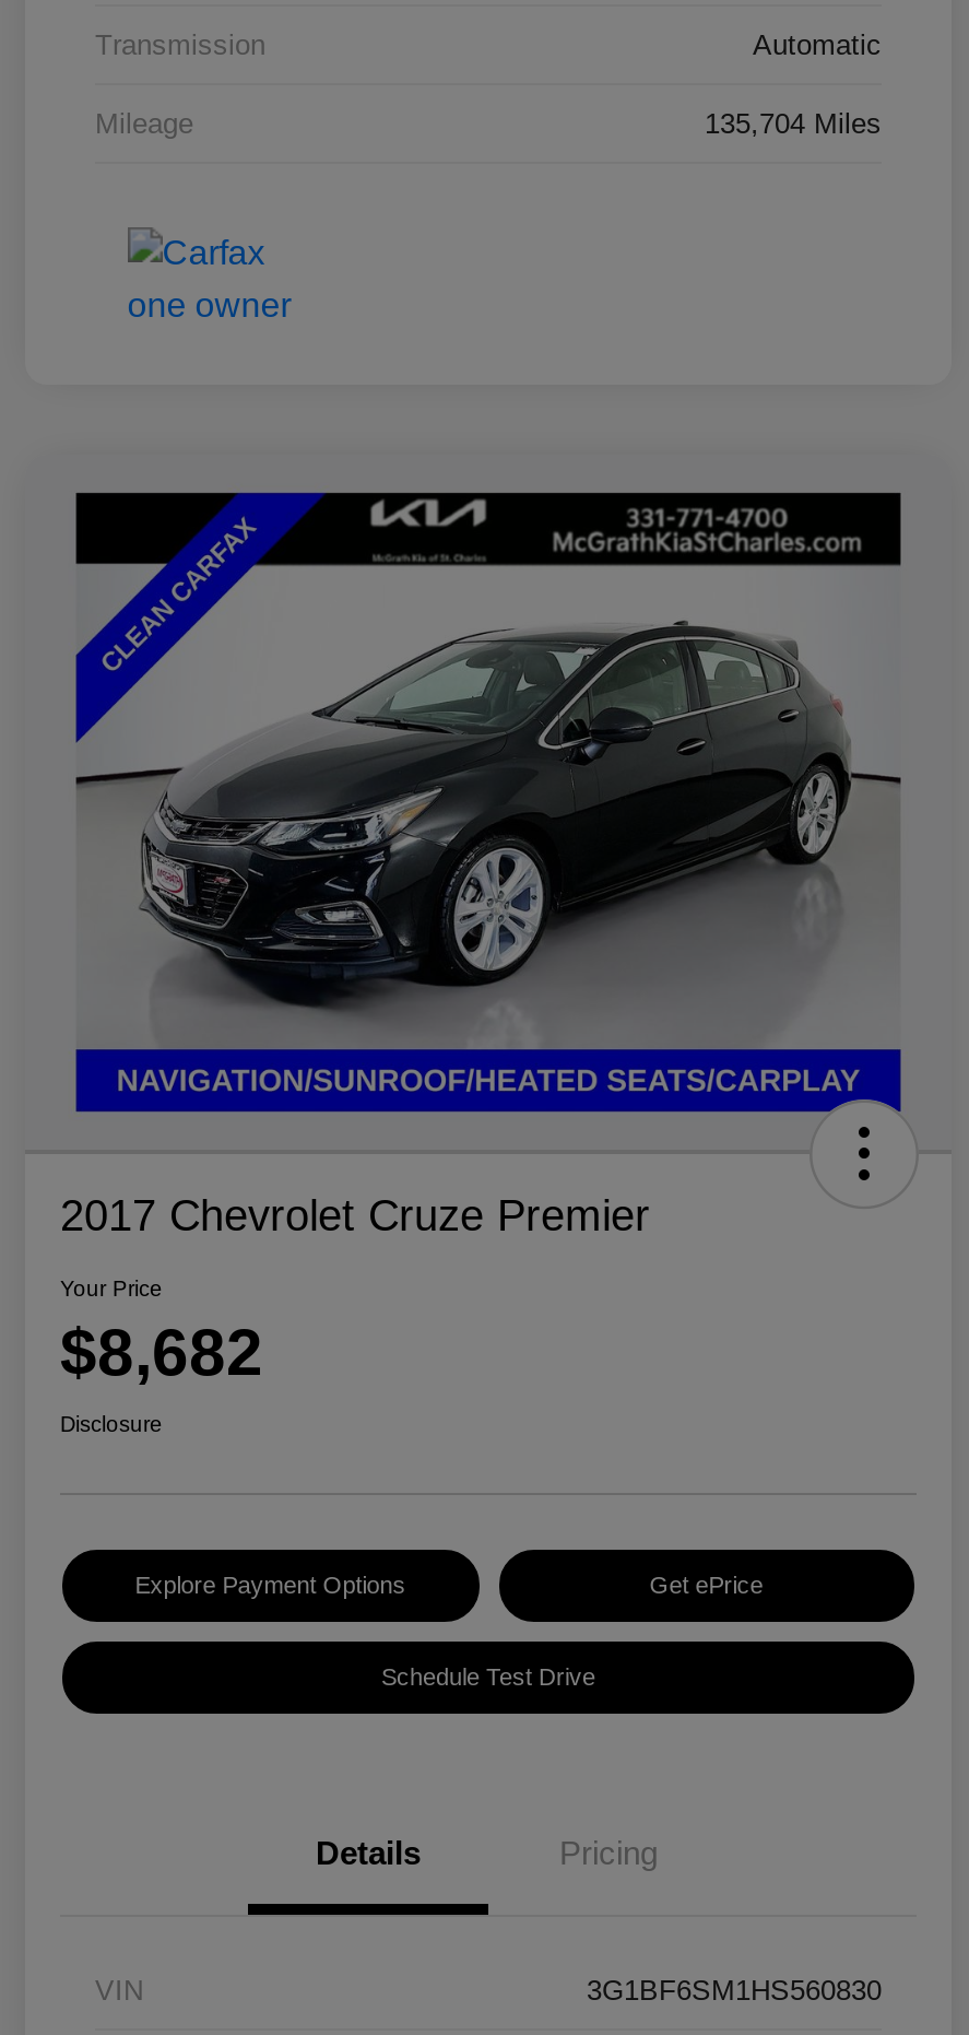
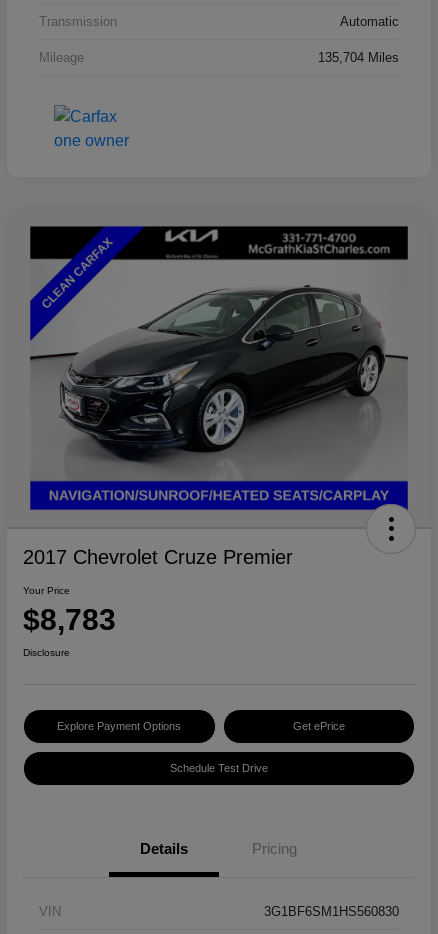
[60,1316,263,1388] $8,682 -> [23,603,116,636] $8,783

